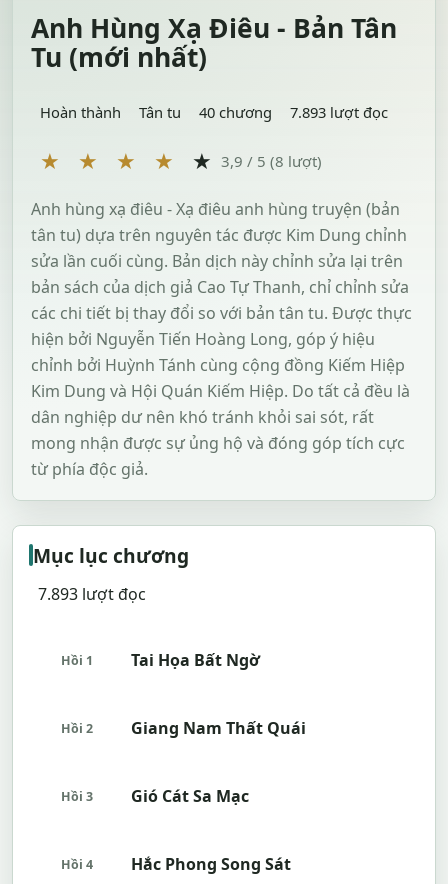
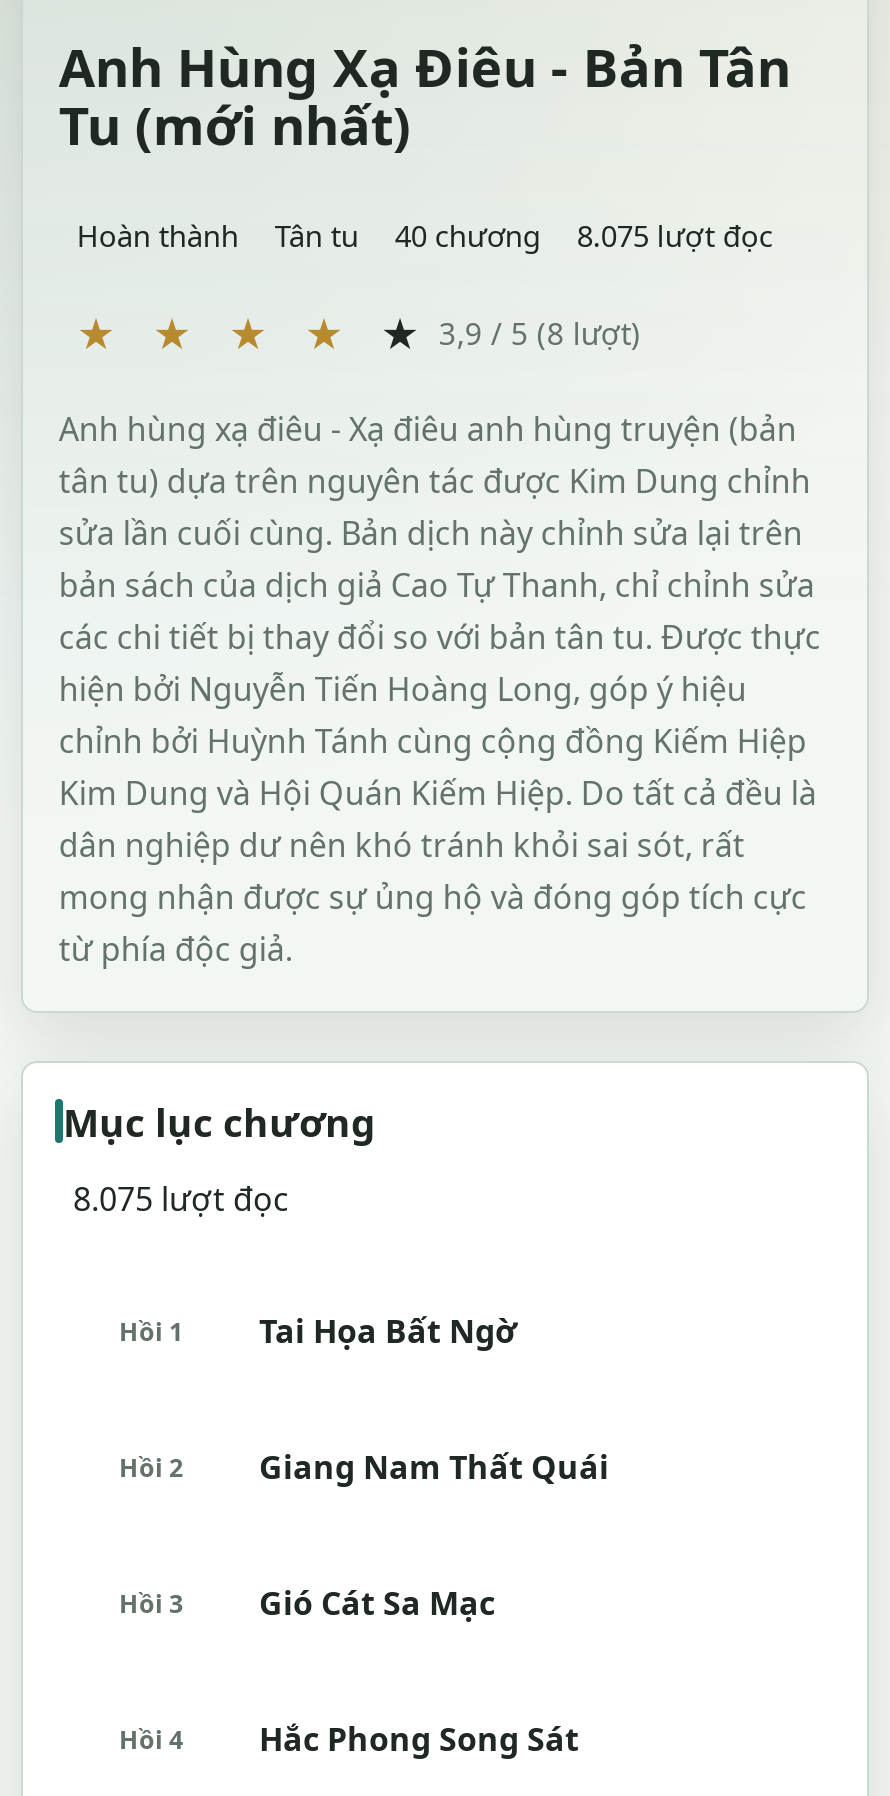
[40,102,388,122] Hoàn thành Tân tu 40 chương 7.893 lượt đọc -> [77,215,773,255] Hoàn thành Tân tu 40 chương 8.075 lượt đọc
[38,583,146,605] 7.893 lượt đọc -> [73,1177,289,1221] 8.075 lượt đọc

